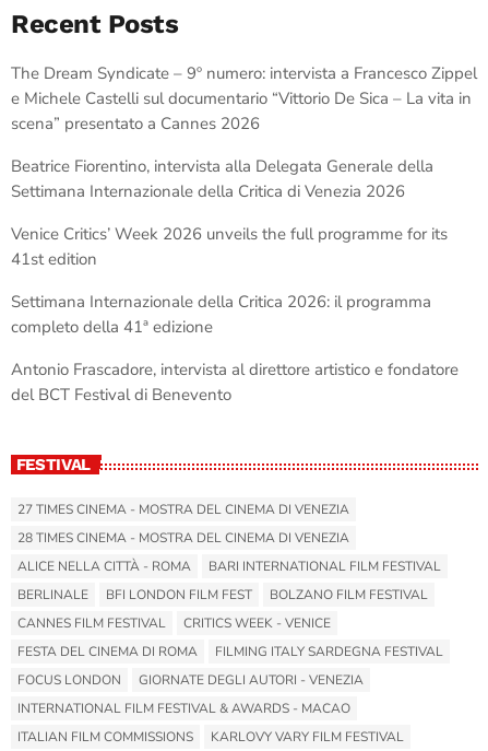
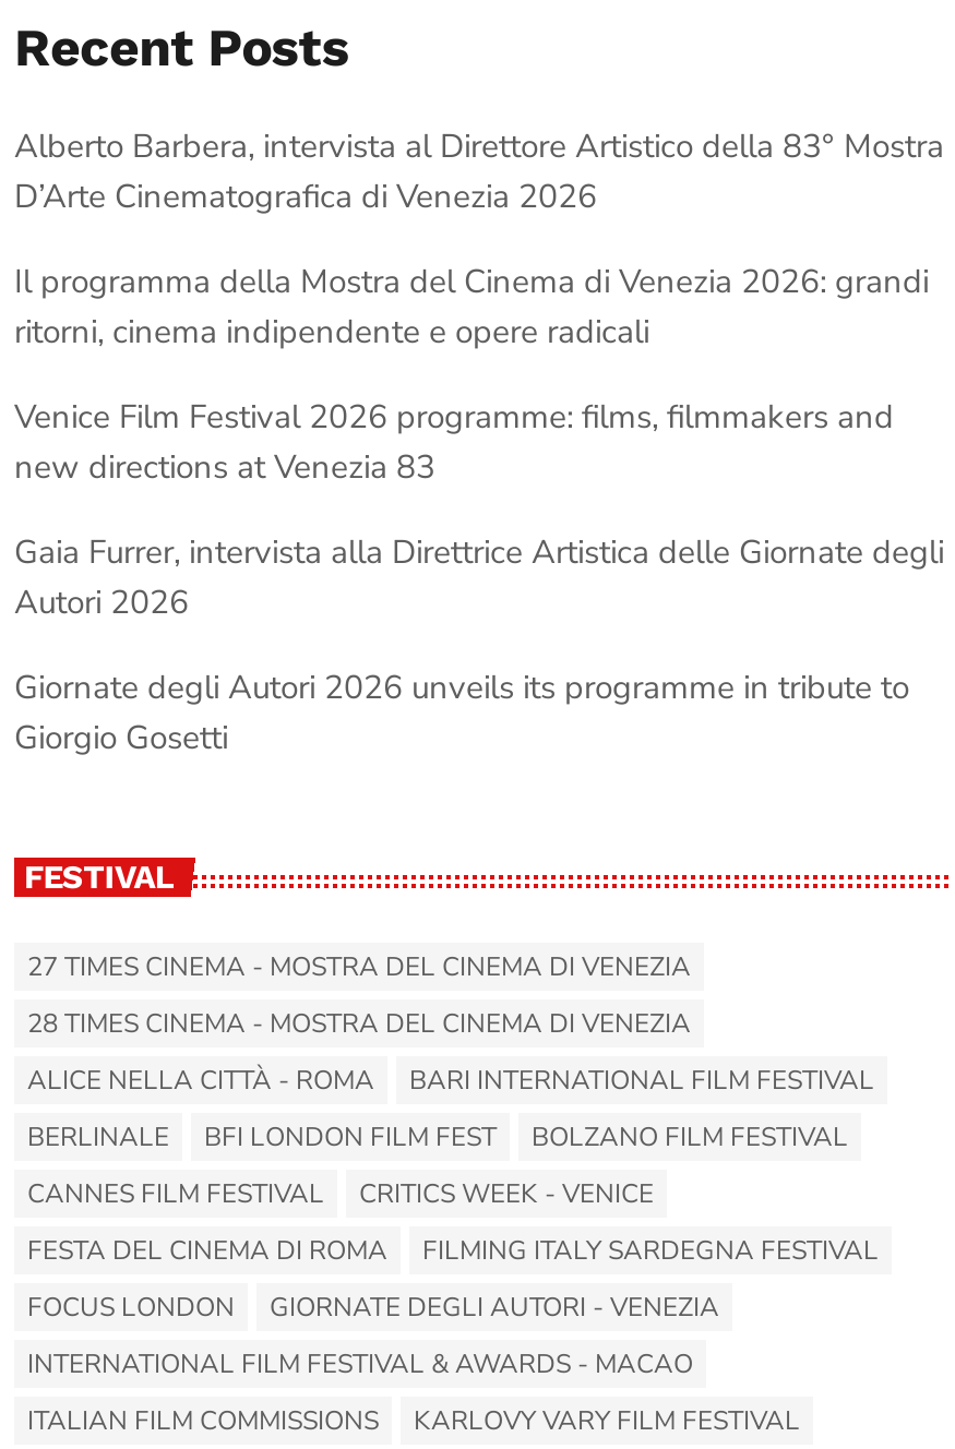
[11,63,477,135] The Dream Syndicate – 9º numero: intervista a Francesco Zippel | e Michele Castelli sul documentario “Vittorio De Sica – La vita in | scena” presentato a Cannes 2026 -> [14,125,944,219] Alberto Barbera, intervista al Direttore Artistico della 83° Mostra | D’Arte Cinematografica di Venezia 2026
[11,156,433,203] Beatrice Fiorentino, intervista alla Delegata Generale della | Settimana Internazionale della Critica di Venezia 2026 -> [14,261,929,354] Il programma della Mostra del Cinema di Venezia 2026: grandi | ritorni, cinema indipendente e opere radicali
[11,223,448,270] Venice Critics’ Week 2026 unveils the full programme for its | 41st edition -> [14,396,894,490] Venice Film Festival 2026 programme: films, filmmakers and | new directions at Venezia 83
[11,291,431,338] Settimana Internazionale della Critica 2026: il programma | completo della 41ª edizione -> [14,531,944,625] Gaia Furrer, intervista alla Direttrice Artistica delle Giornate degli | Autori 2026
[11,359,459,406] Antonio Frascadore, intervista al direttore artistico e fondatore | del BCT Festival di Benevento -> [14,666,909,760] Giornate degli Autori 2026 unveils its programme in tribute to | Giorgio Gosetti

